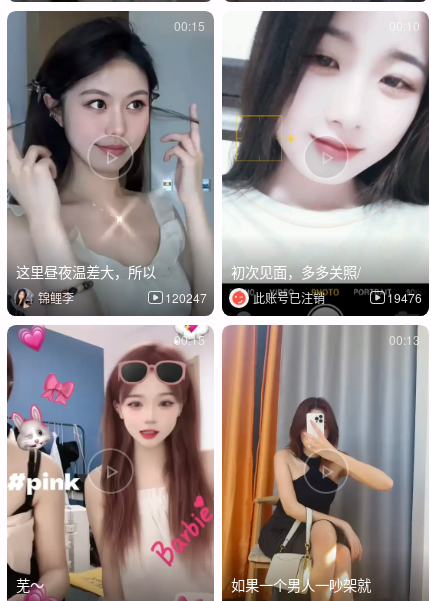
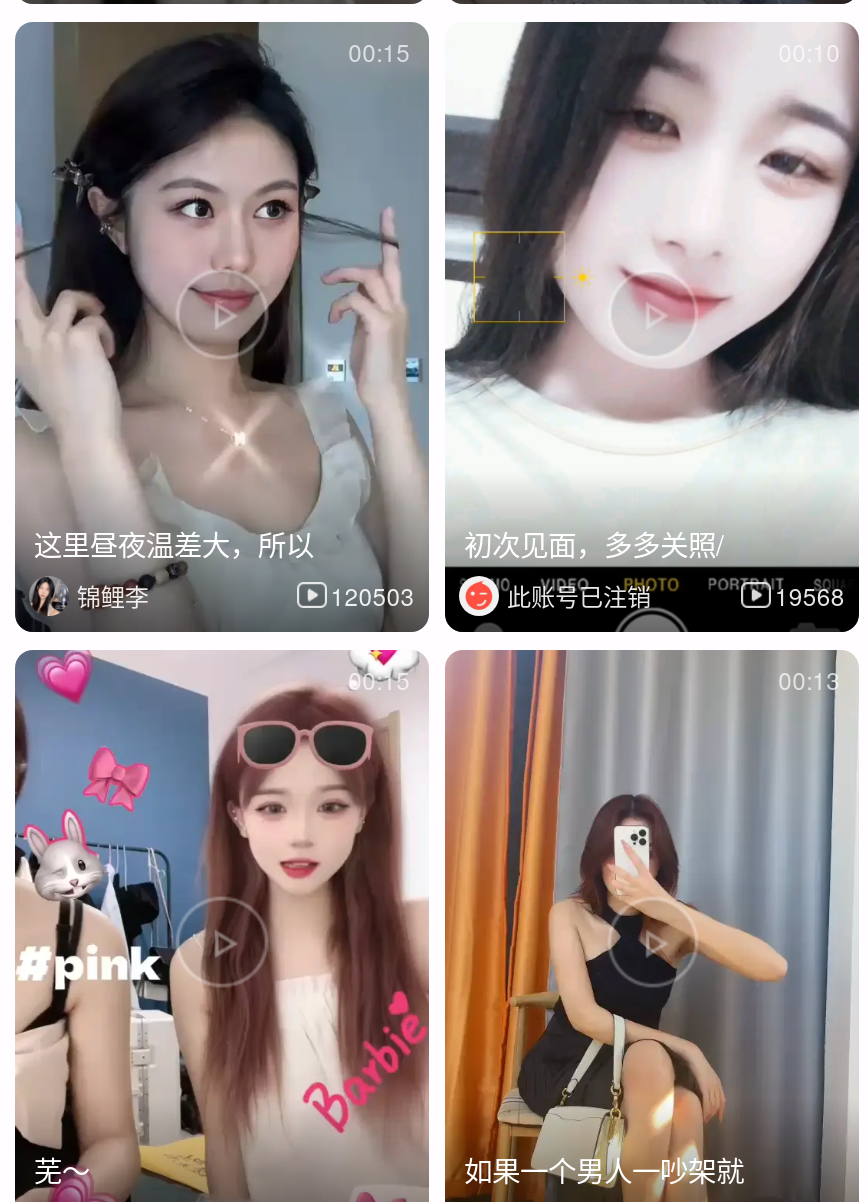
[165,289,207,306] 120247 -> [331,578,415,612] 120503
[387,289,422,306] 19476 -> [775,578,845,612] 19568

